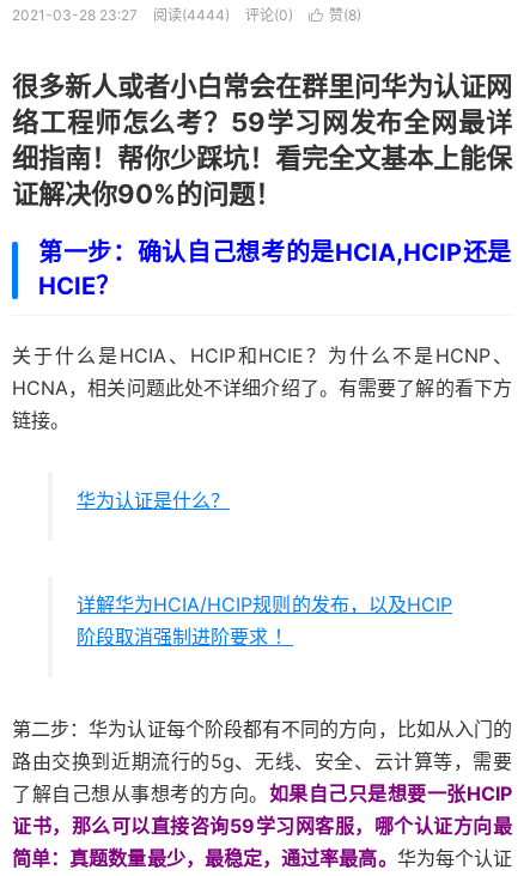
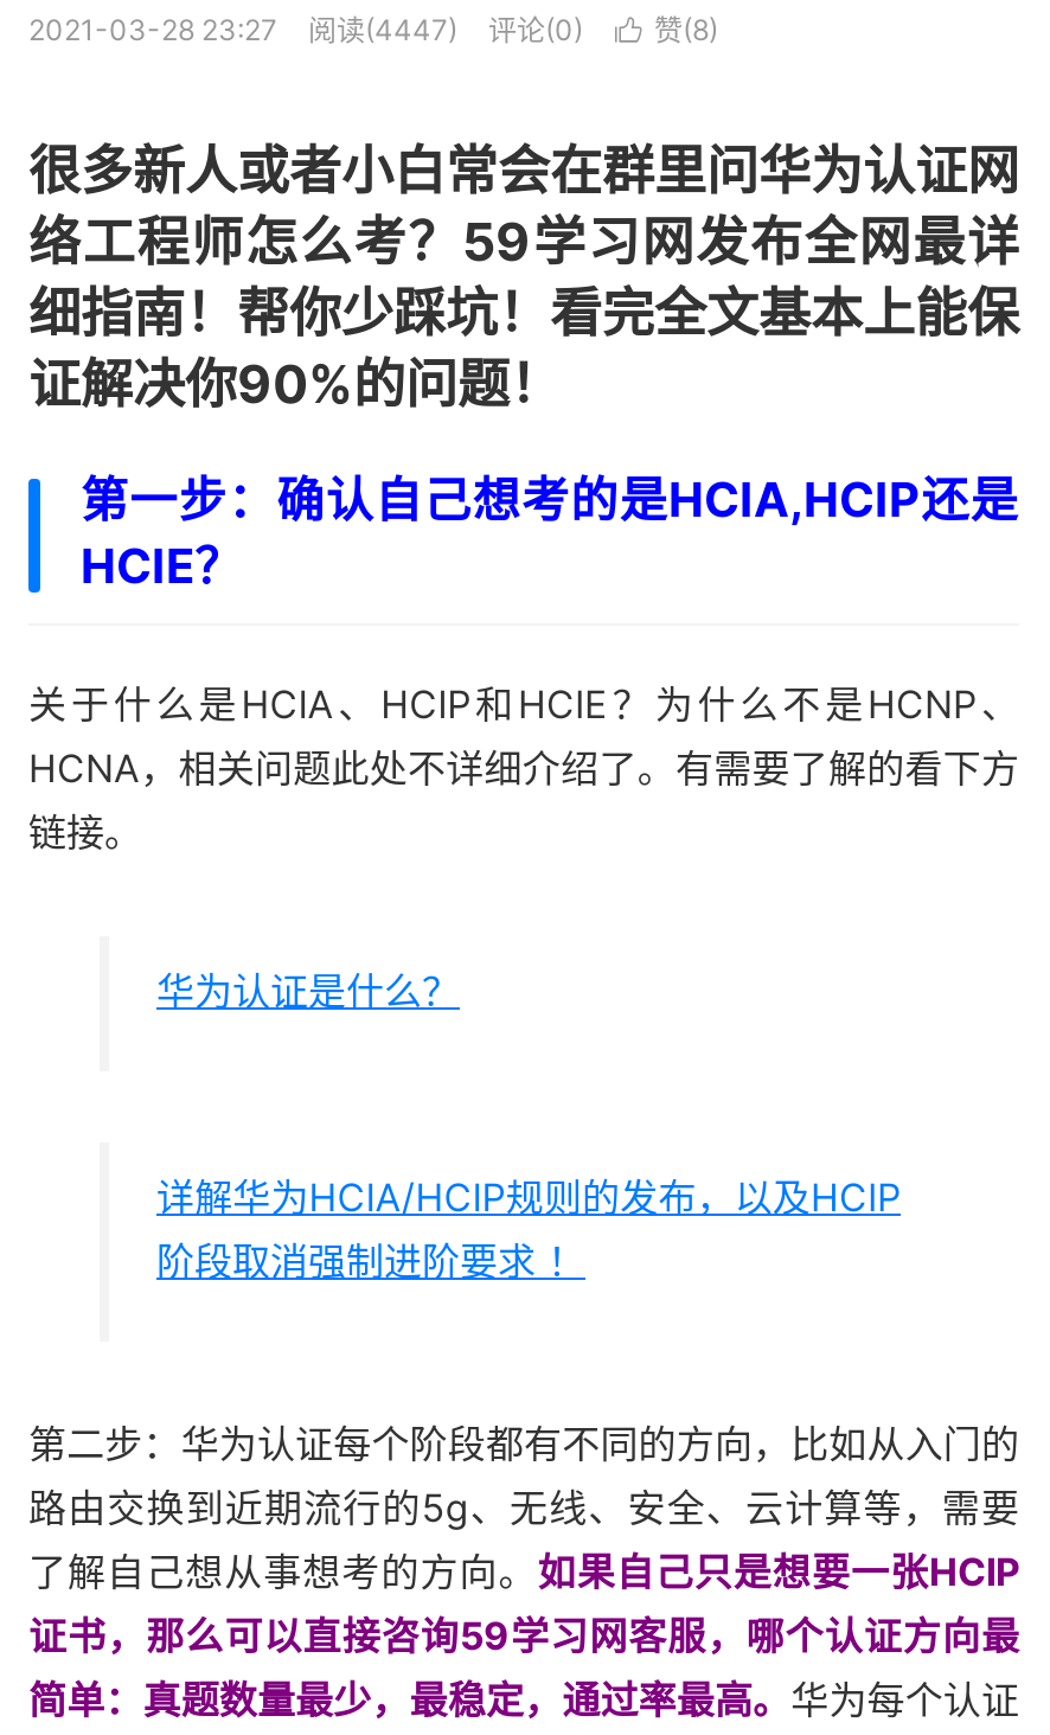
[153,6,230,24] 阅读(4444) -> [308,12,457,47] 阅读(4447)

